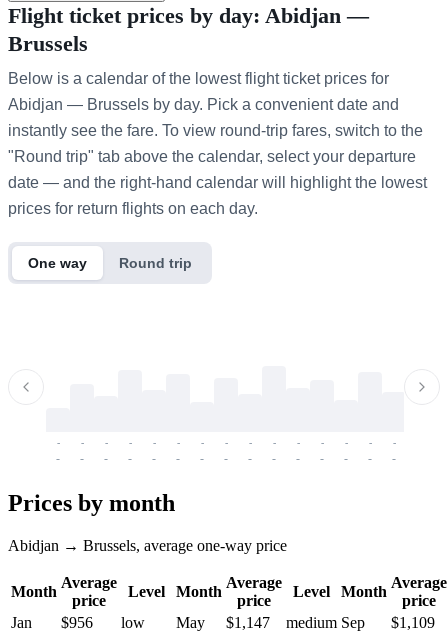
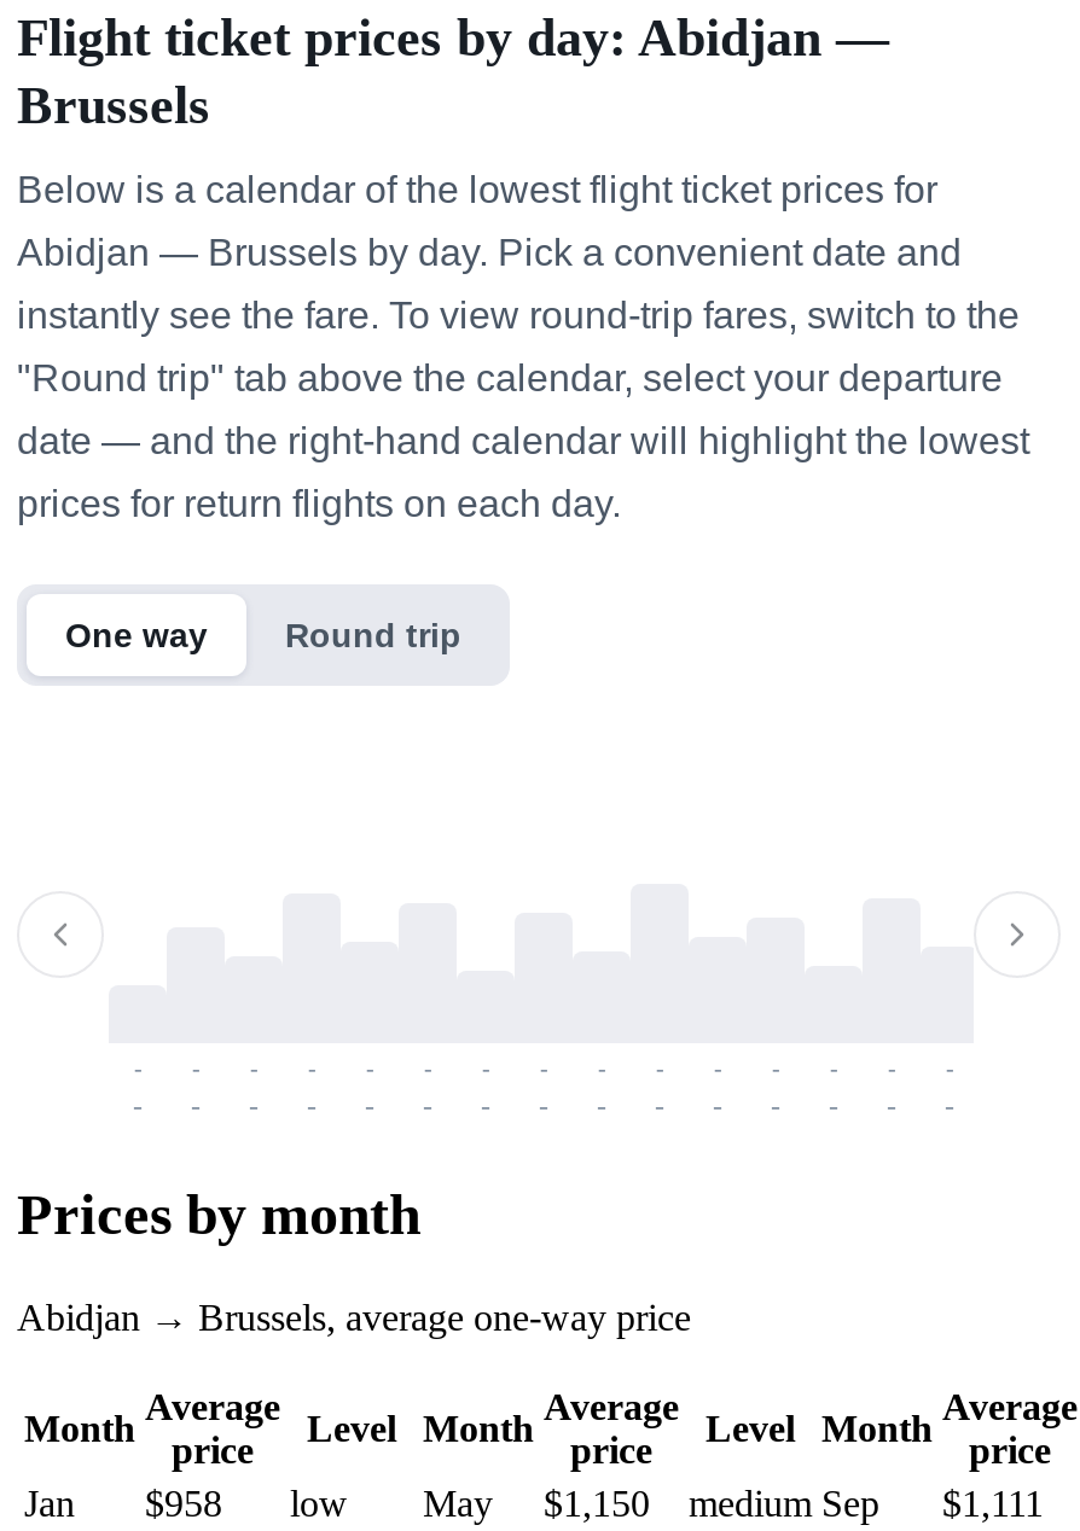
[61,613,93,630] $956 -> [145,1481,222,1523] $958
[226,613,270,630] $1,147 -> [544,1481,650,1523] $1,150
[391,613,435,630] $1,109 -> [942,1481,1044,1523] $1,111

